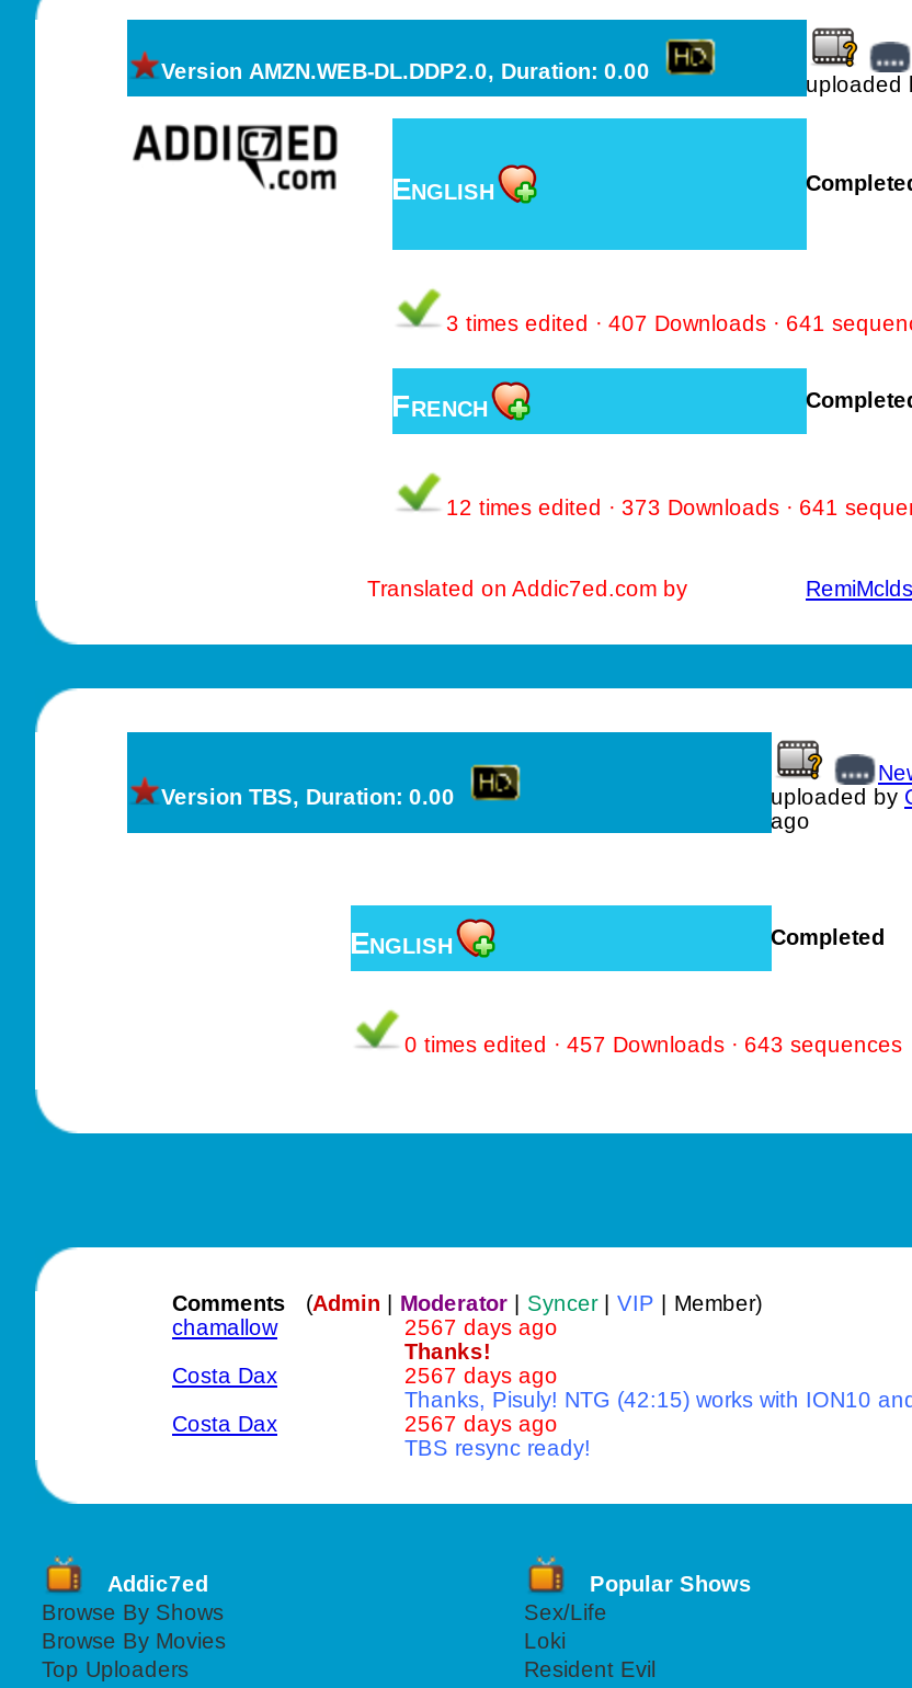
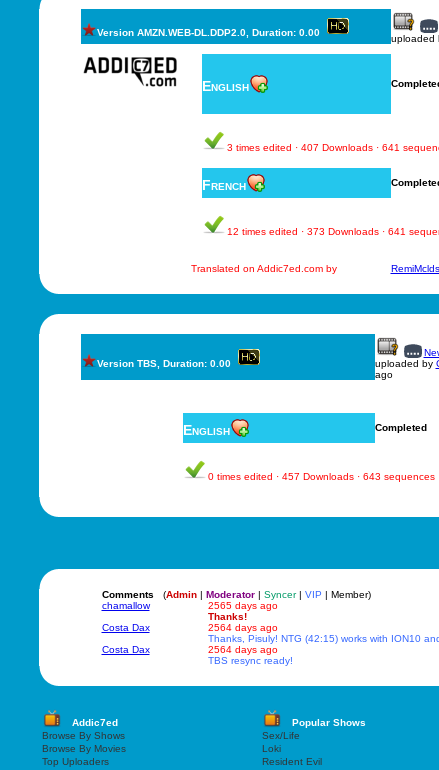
[404,1315,558,1339] 2567 days ago -> [207,600,277,611] 2565 days ago
[404,1364,558,1388] 2567 days ago -> [207,622,277,633] 2564 days ago
[404,1412,558,1436] 2567 days ago -> [207,644,277,655] 2564 days ago

